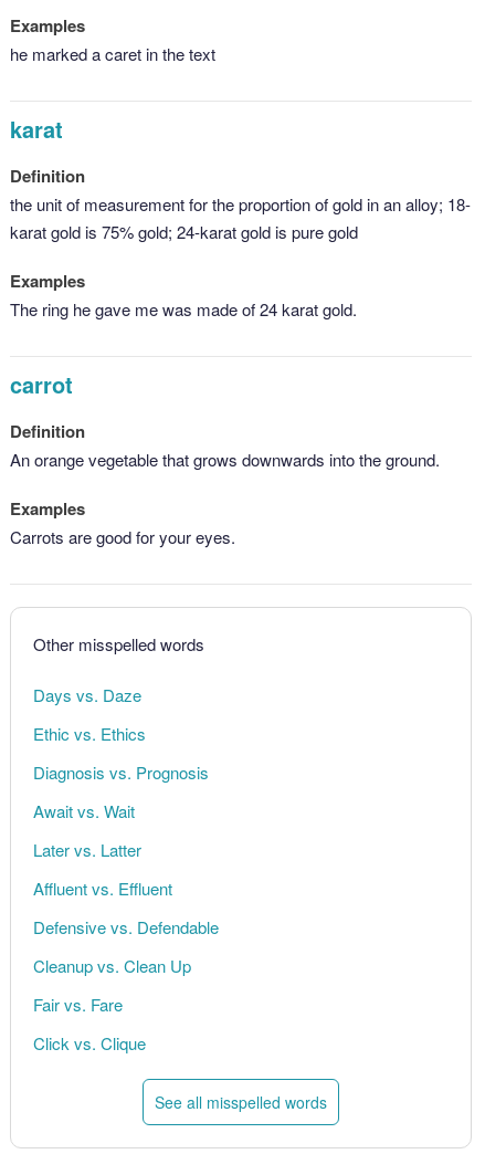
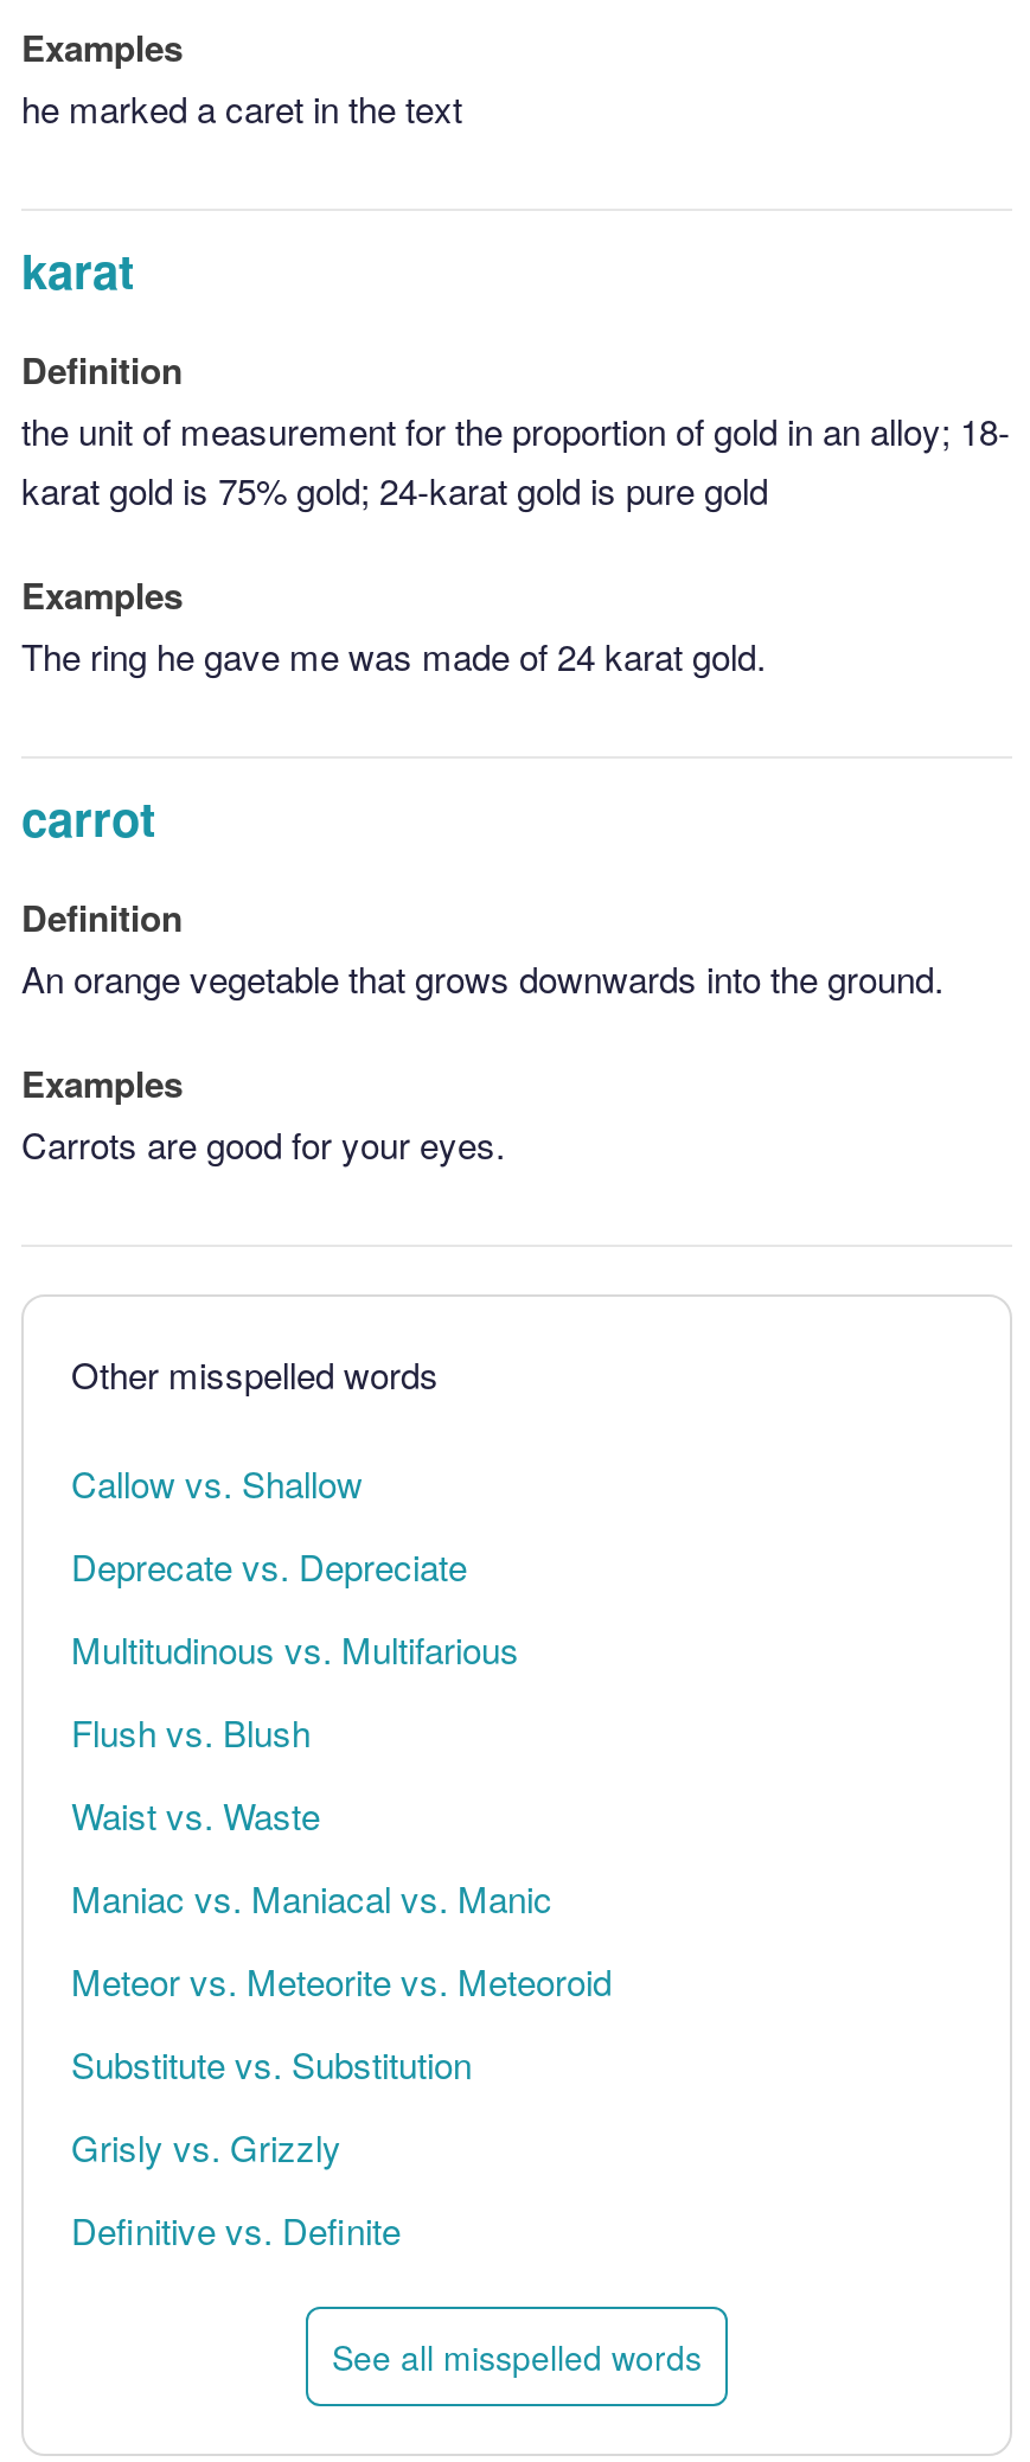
[33,683,141,706] Days vs. Daze -> [71,1458,363,1508] Callow vs. Shallow
[33,722,146,745] Ethic vs. Ethics -> [71,1541,467,1591] Deprecate vs. Depreciate
[33,760,209,784] Diagnosis vs. Prognosis -> [71,1624,519,1674] Multitudinous vs. Multifarious
[33,799,135,822] Await vs. Wait -> [71,1707,311,1757] Flush vs. Blush
[33,838,141,861] Later vs. Latter -> [71,1790,320,1840] Waist vs. Waste
[33,877,172,900] Affluent vs. Effluent -> [71,1873,552,1923] Maniac vs. Maniacal vs. Manic
[33,915,219,938] Defensive vs. Defendable -> [71,1956,612,2006] Meteor vs. Meteorite vs. Meteoroid
[33,954,191,977] Cleanup vs. Clean Up -> [71,2039,472,2089] Substitute vs. Substitution
[33,993,123,1016] Fair vs. Fare -> [71,2122,341,2172] Grisly vs. Grizzly
[33,1031,146,1055] Click vs. Clique -> [71,2205,401,2255] Definitive vs. Definite

